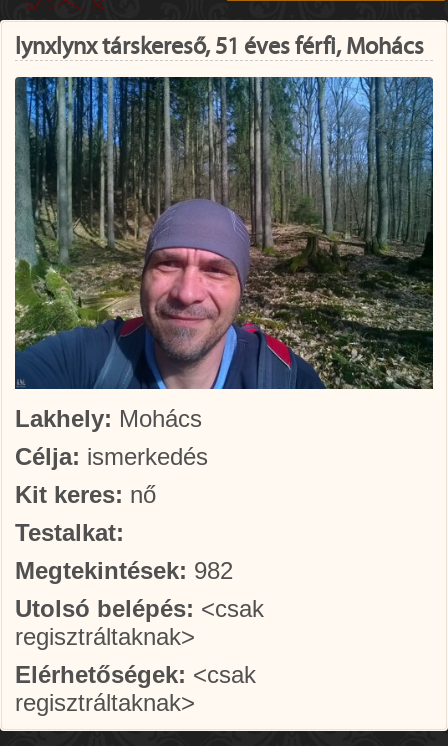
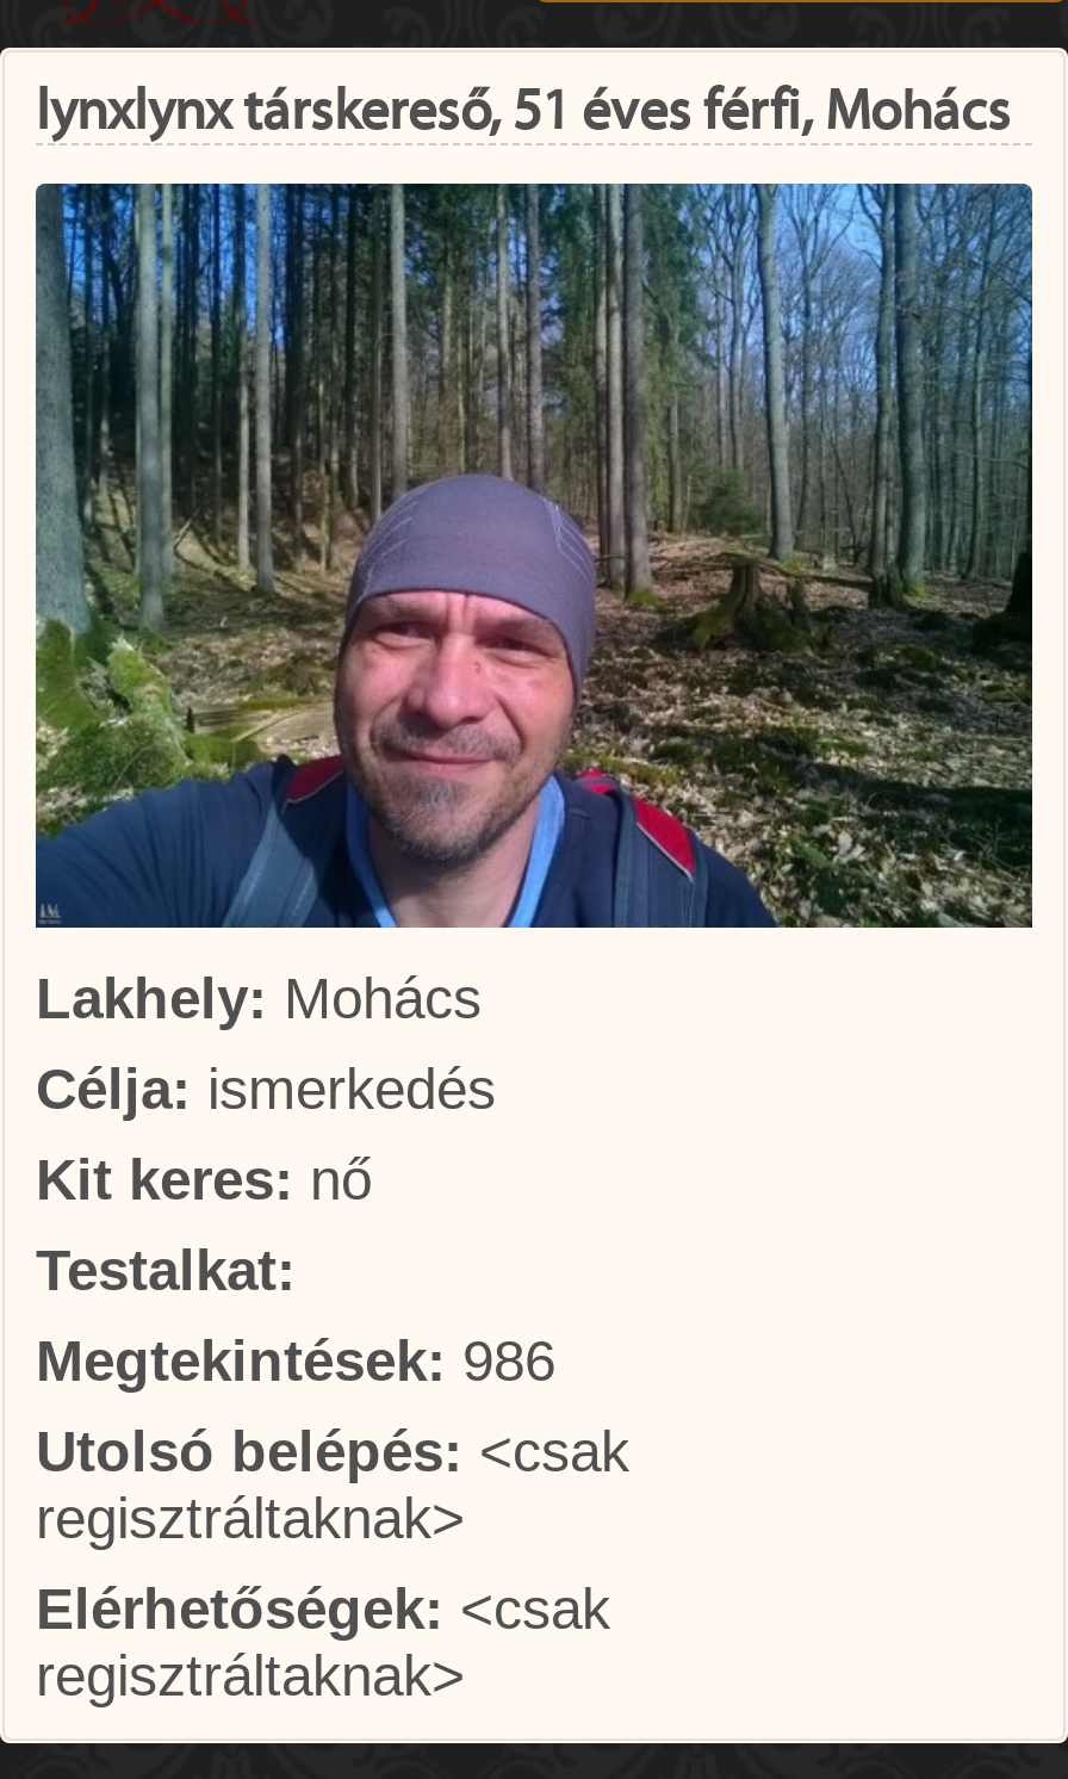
[15,557,233,584] Megtekintések: 982 -> [36,1328,555,1392] Megtekintések: 986

